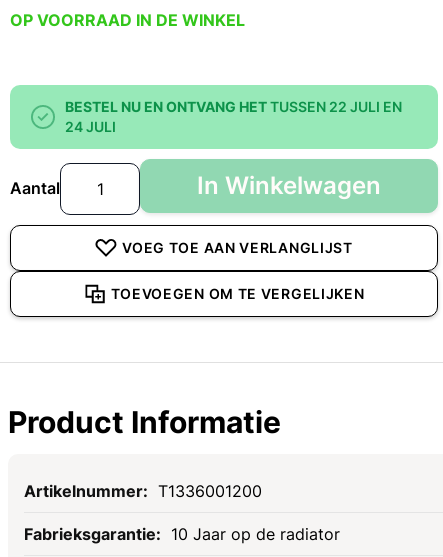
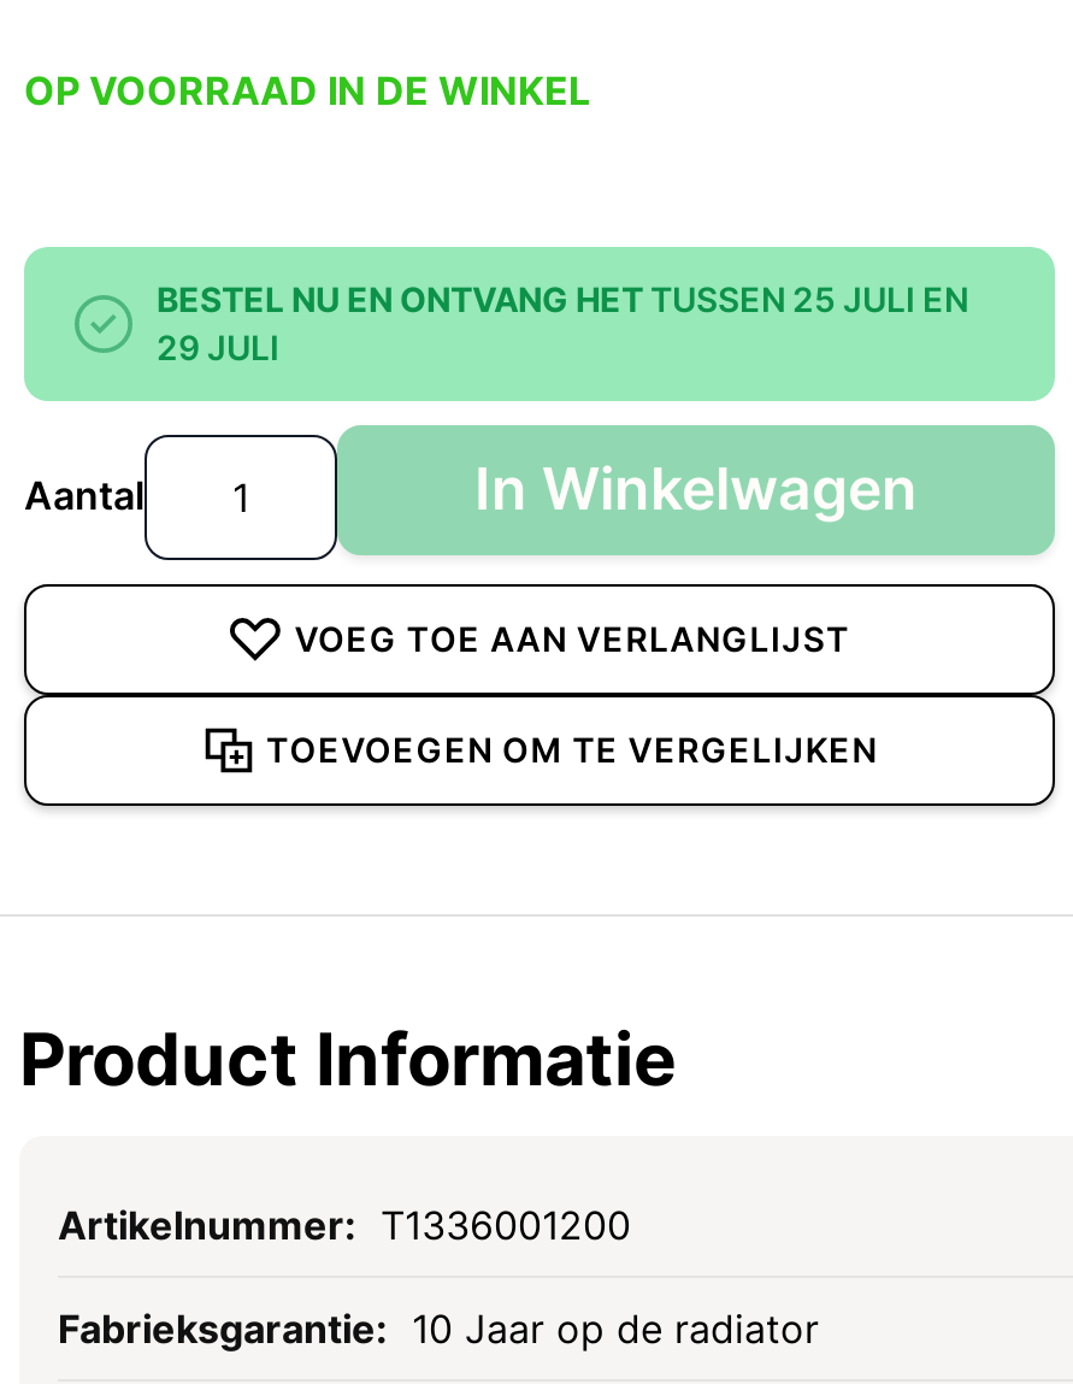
[65,97,402,114] BESTEL NU EN ONTVANG HET TUSSEN 22 JULI EN -> [157,277,968,318] BESTEL NU EN ONTVANG HET TUSSEN 25 JULI EN
[65,117,116,134] 24 JULI -> [157,325,279,366] 29 JULI

